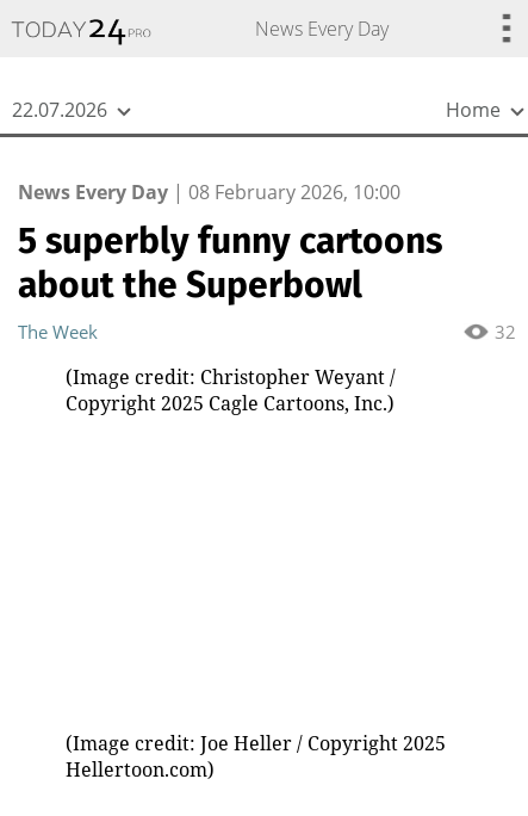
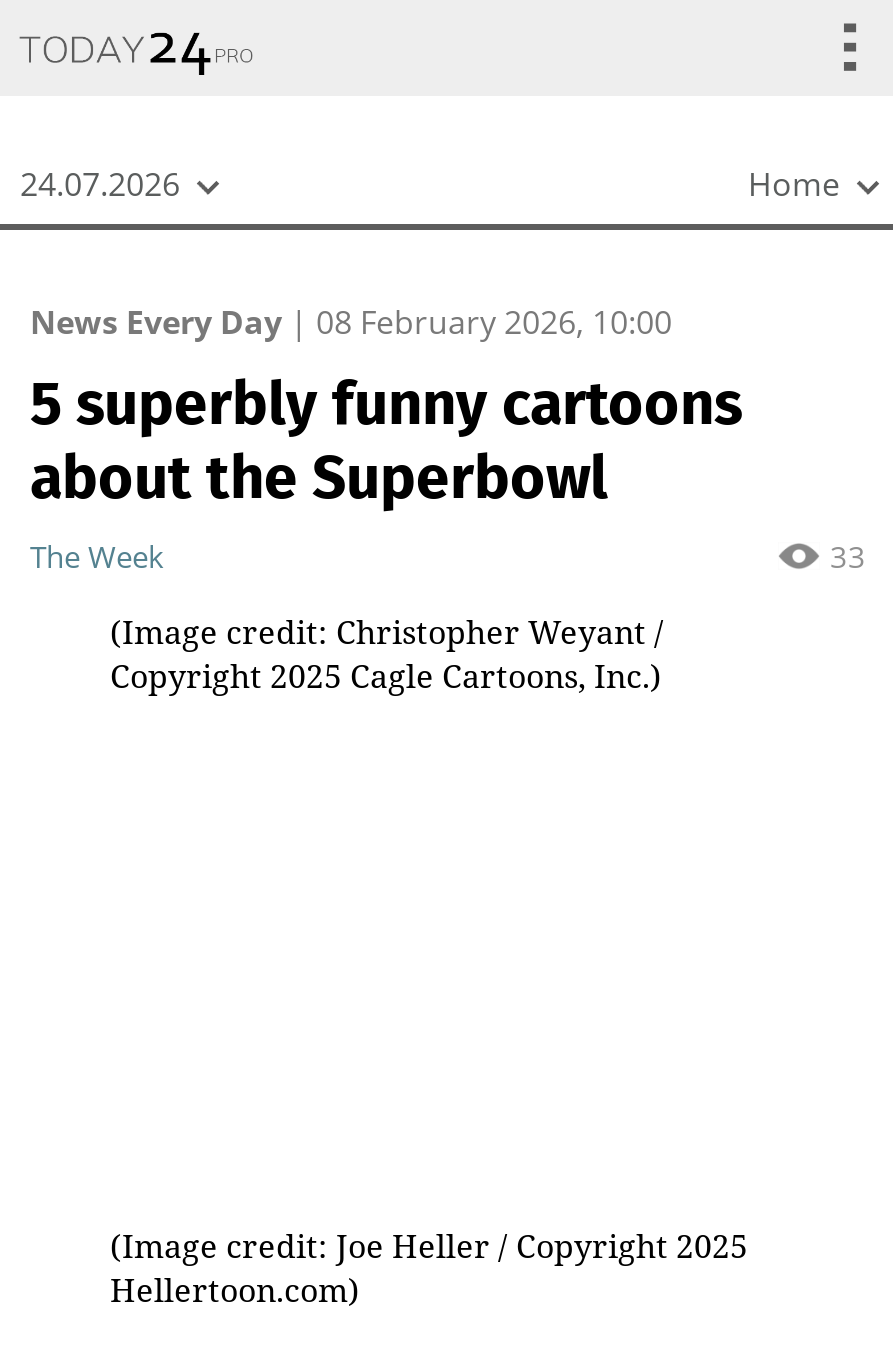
[12,16,388,122] News Every Day | 22.07.2026 -> [20,161,180,205] 24.07.2026
[495,320,516,344] 32 -> [830,536,866,576] 33

